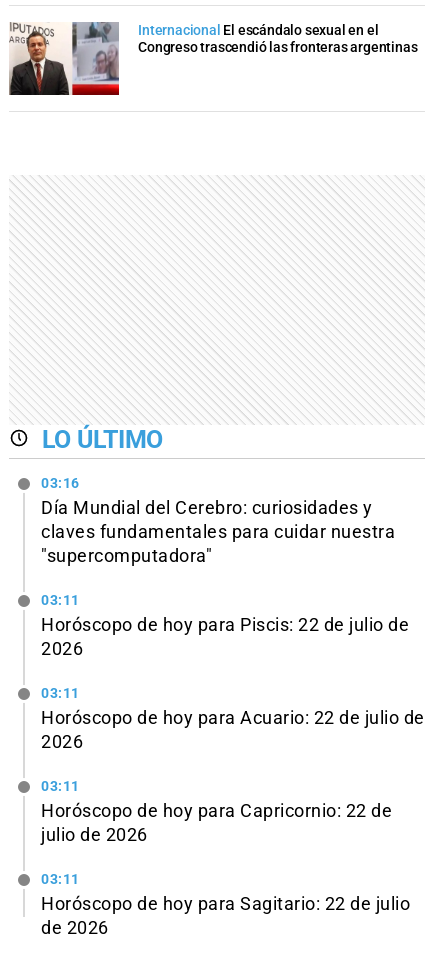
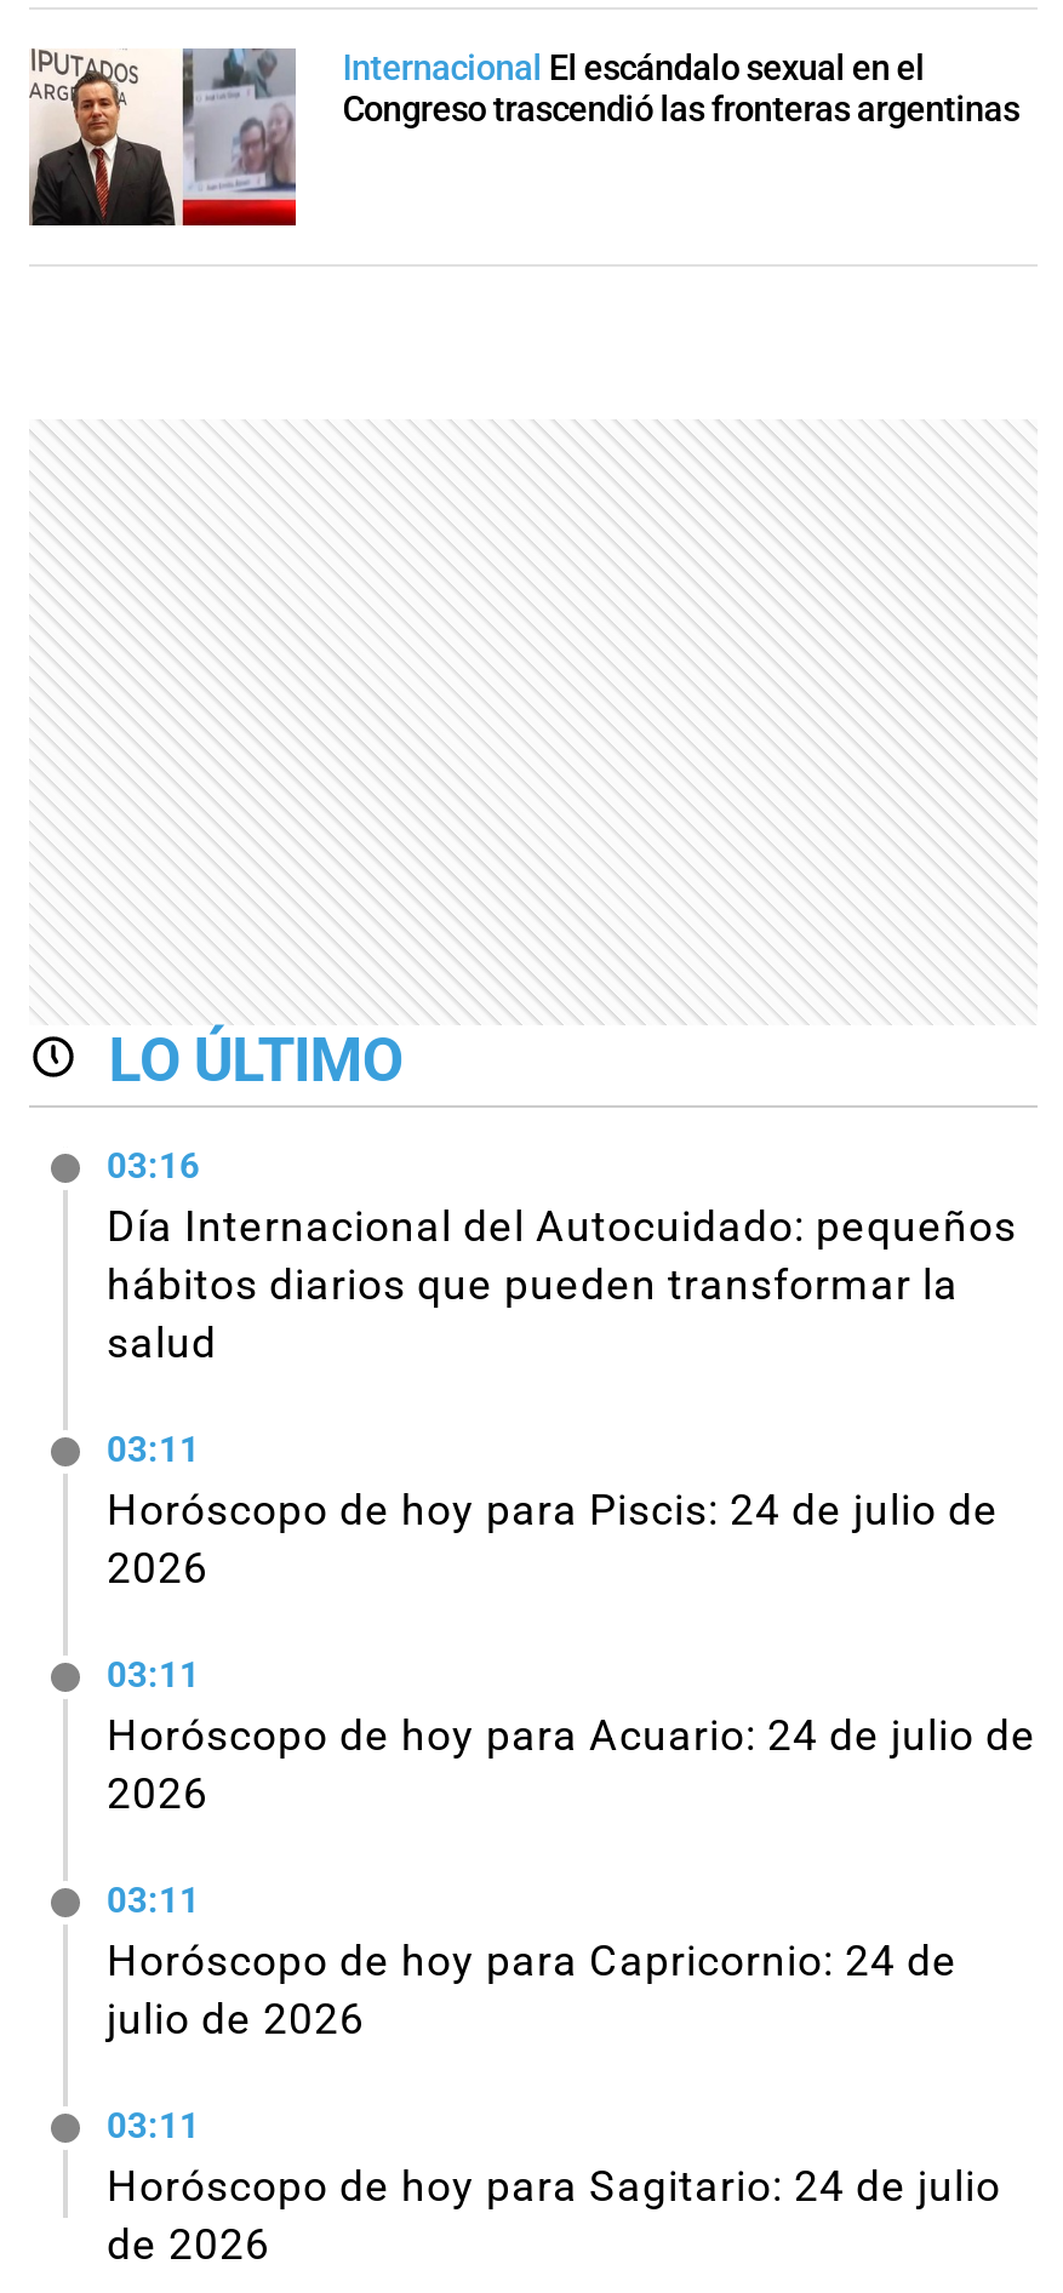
[41,498,395,566] Día Mundial del Cerebro: curiosidades y | claves fundamentales para cuidar nuestra | "supercomputadora" -> [107,1203,1017,1368] Día Internacional del Autocuidado: pequeños | hábitos diarios que pueden transformar la | salud
[41,615,409,635] Horóscopo de hoy para Piscis: 22 de julio de -> [107,1486,999,1535] Horóscopo de hoy para Piscis: 24 de julio de
[41,708,424,728] Horóscopo de hoy para Acuario: 22 de julio de -> [107,1711,1036,1760] Horóscopo de hoy para Acuario: 24 de julio de
[41,801,392,821] Horóscopo de hoy para Capricornio: 22 de -> [107,1936,958,1984] Horóscopo de hoy para Capricornio: 24 de
[41,893,410,913] Horóscopo de hoy para Sagitario: 22 de julio -> [107,2161,1001,2209] Horóscopo de hoy para Sagitario: 24 de julio

